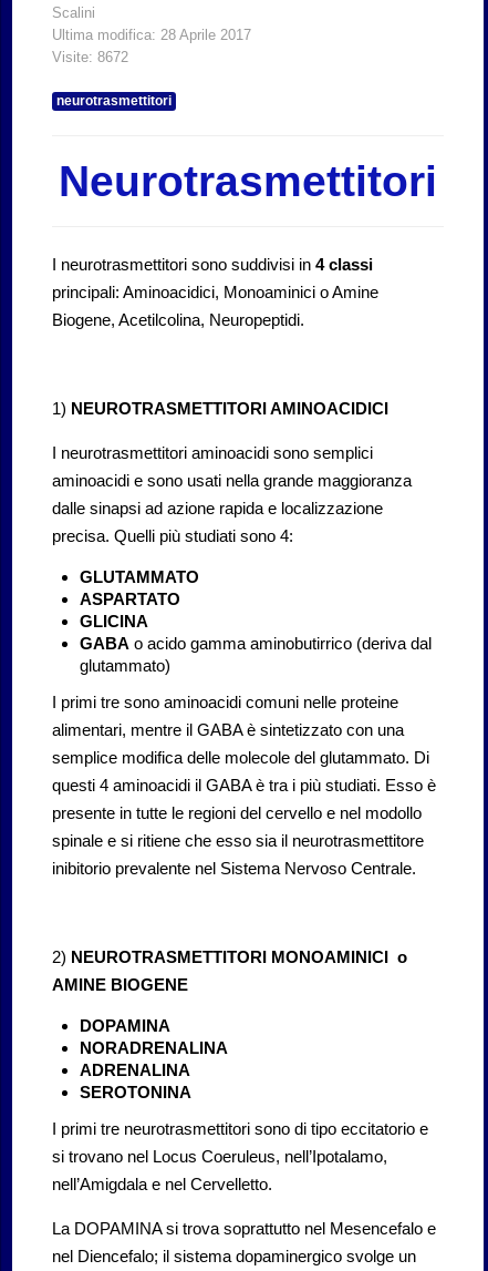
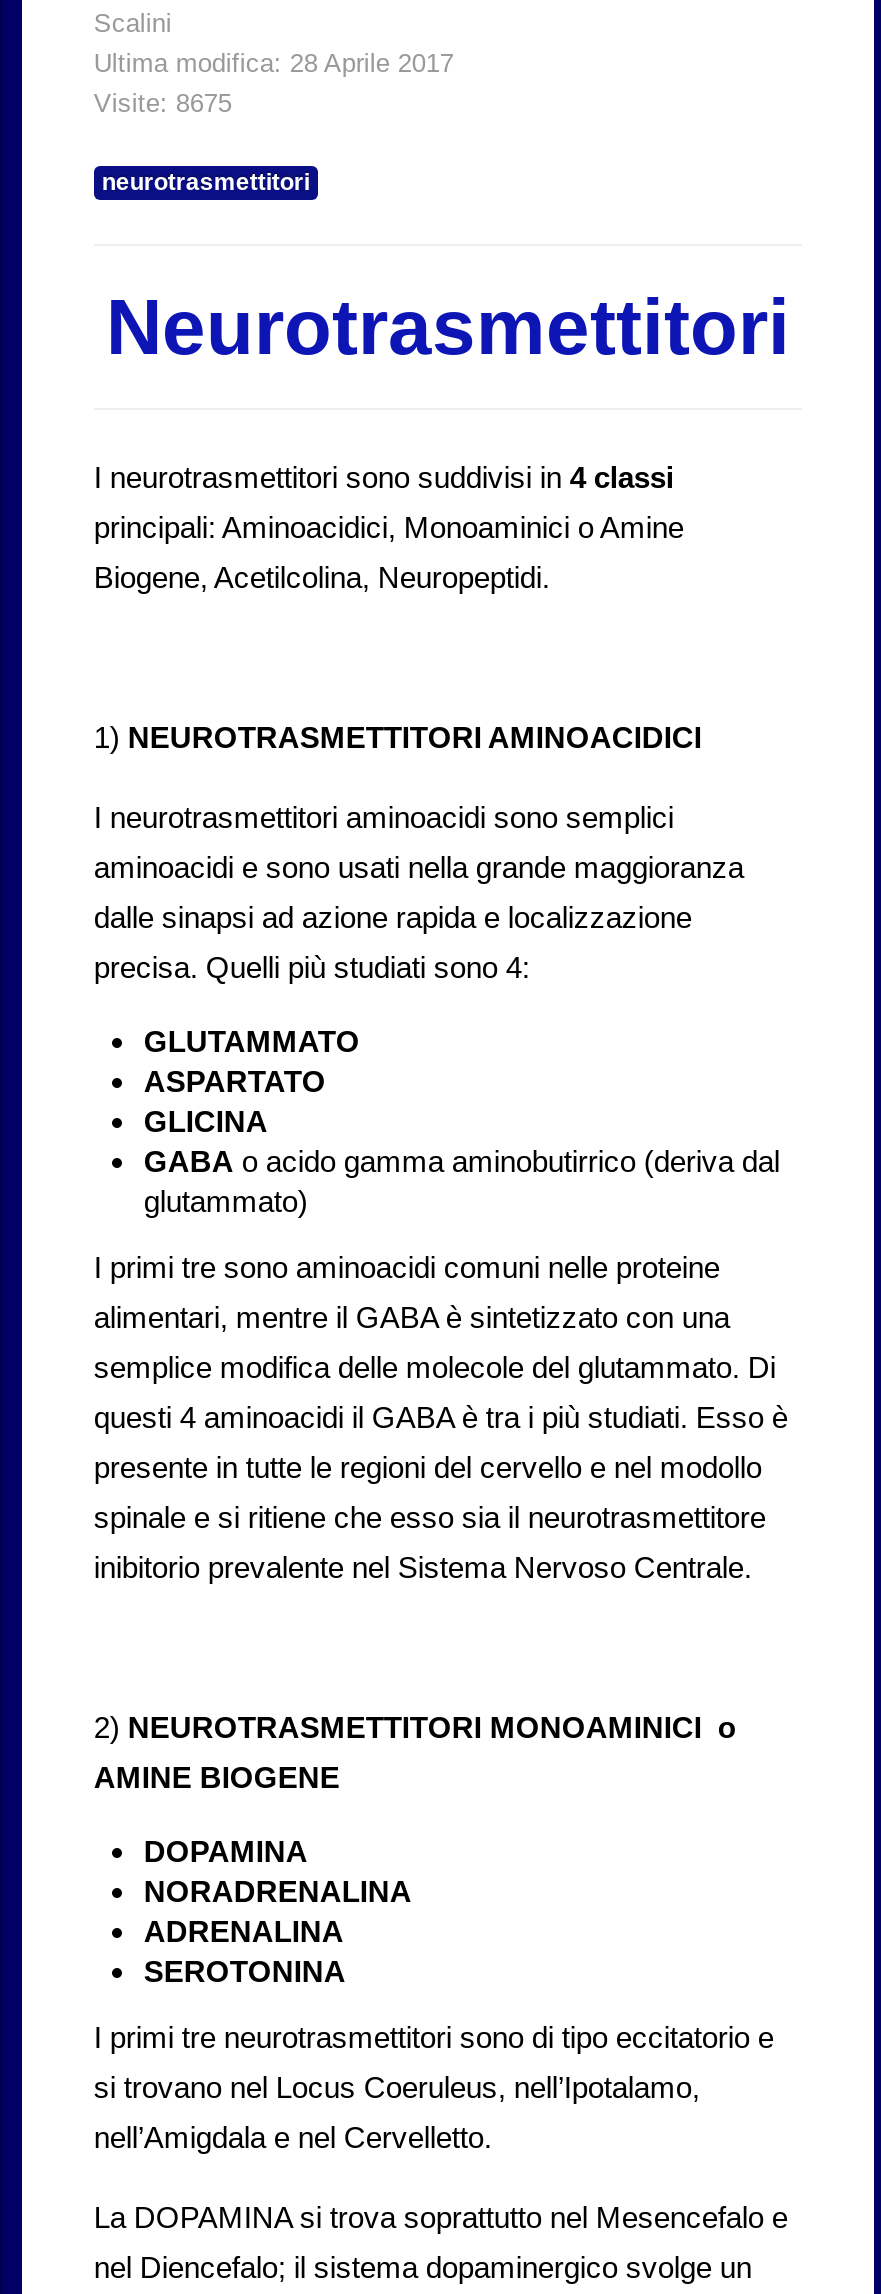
[52,49,128,65] Visite: 8672 -> [94,88,232,118] Visite: 8675

